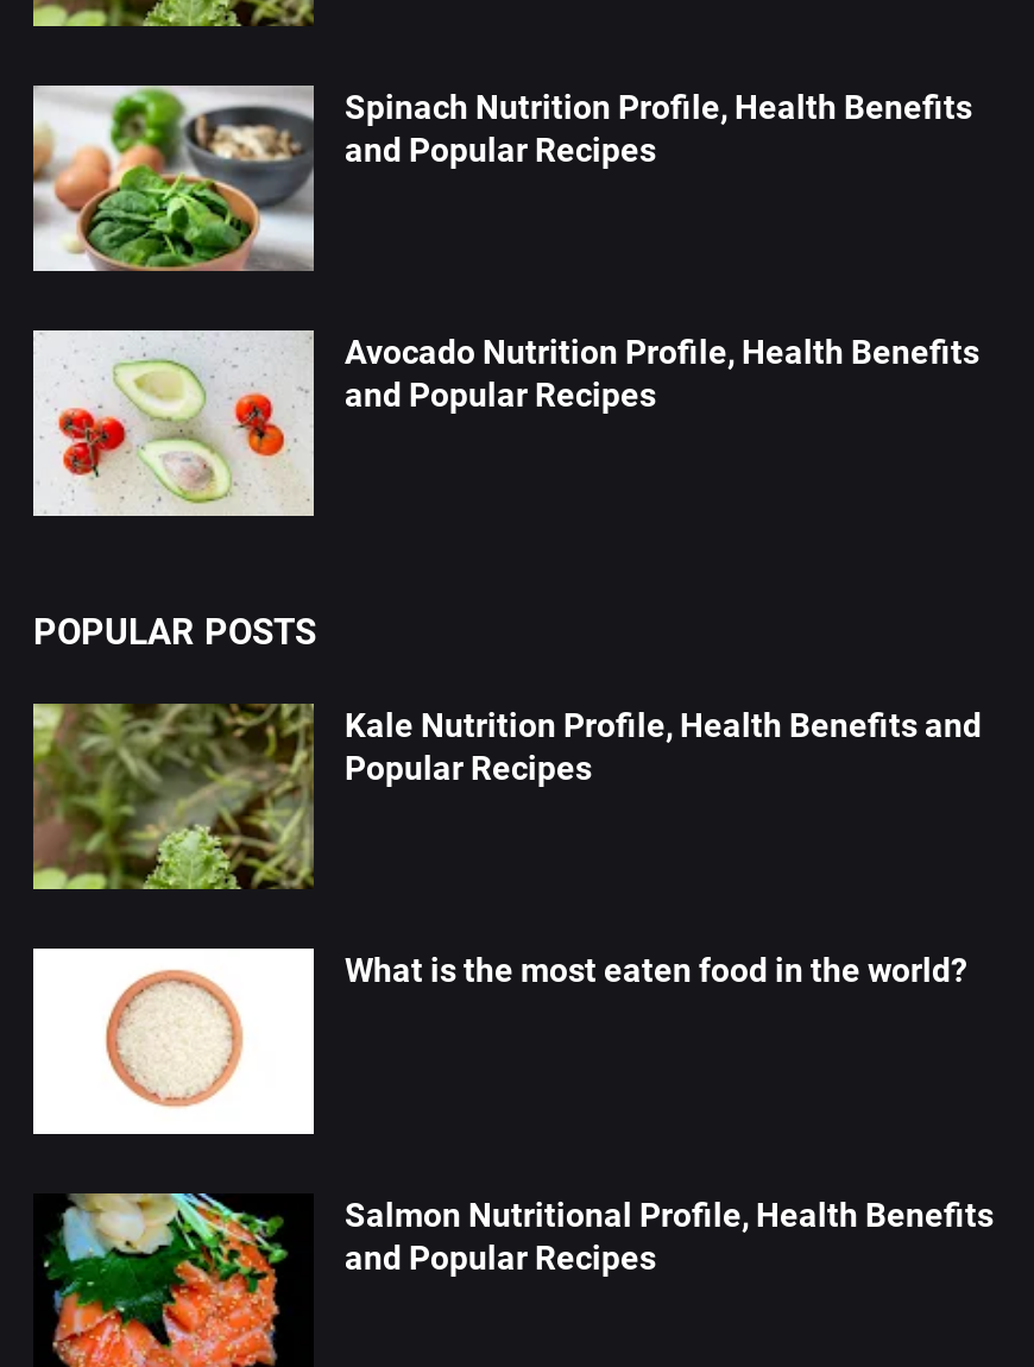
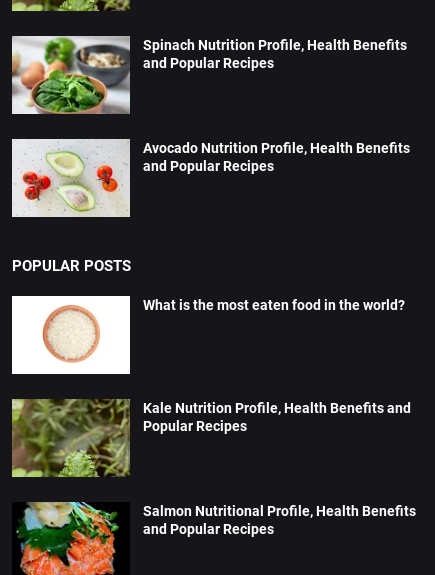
moved [29,699,982,894] -> [10,397,411,479]: [image] | Kale Nutrition Profile, Health Benefits and | Popular Recipes
moved [31,946,967,1136] -> [11,295,405,375]: [image] | What is the most eaten food in the world?

